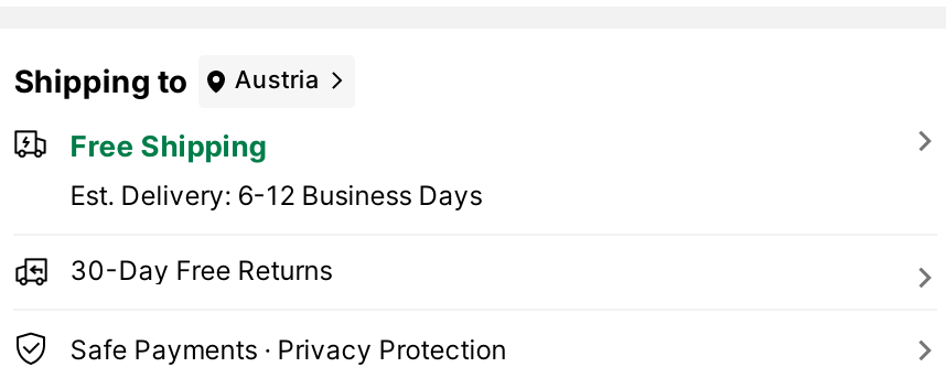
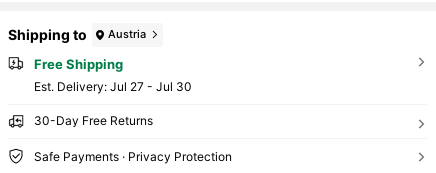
[70,178,482,211] Est. Delivery: 6-12 Business Days -> [34,79,192,94] Est. Delivery: Jul 27 - Jul 30

